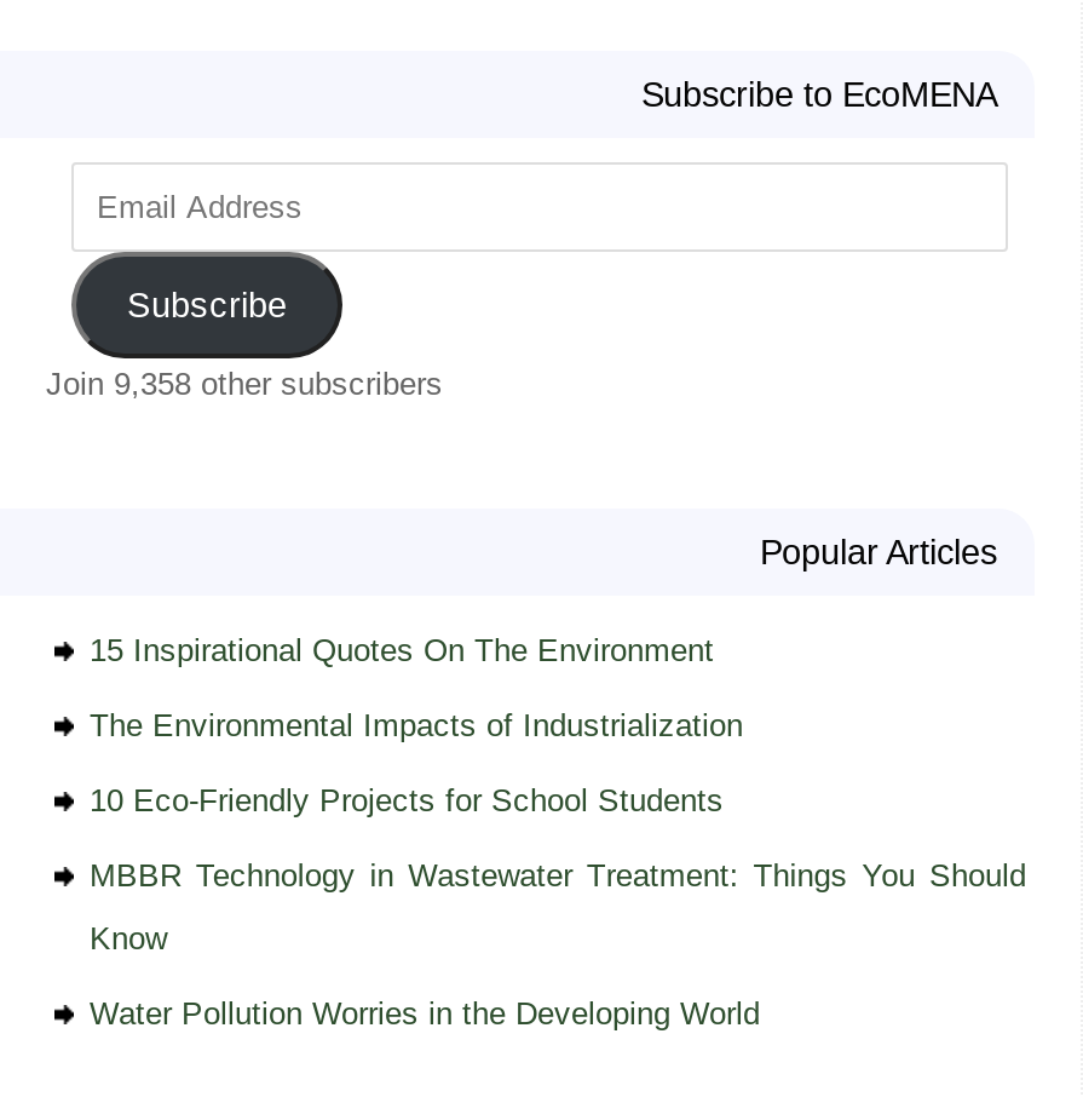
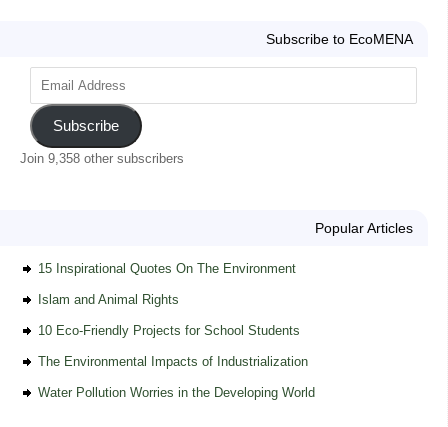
none -> [37,292,178,307] Islam and Animal Rights
moved [90,707,743,743] -> [37,354,307,369]: The Environmental Impacts of Industrialization
[90,857,1026,956] MBBR Technology in Wastewater Treatment: Things You Should | Know -> none

